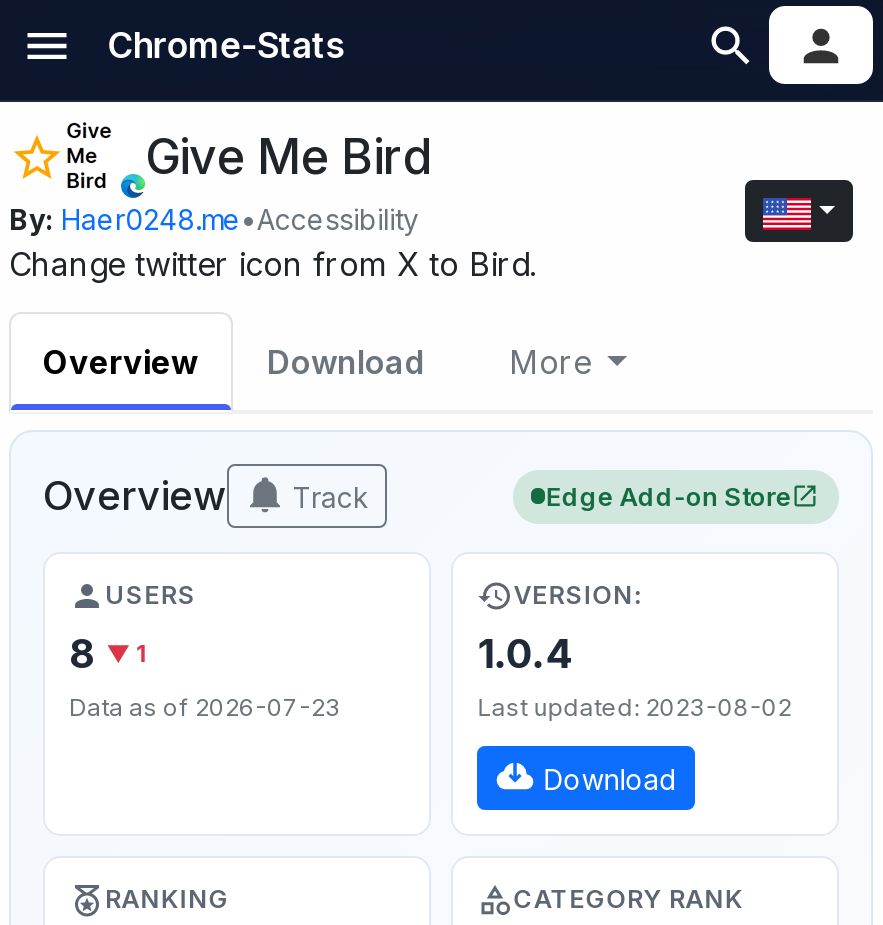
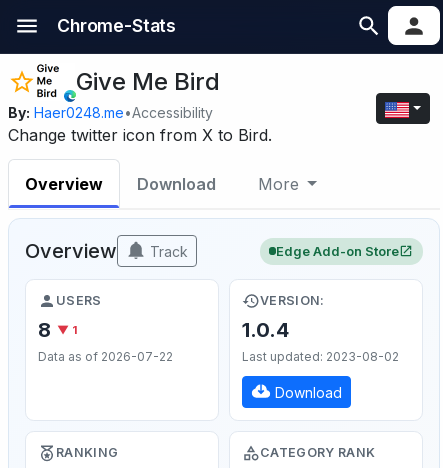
[69,691,341,721] Data as of 2026-07-23 -> [38,349,173,364] Data as of 2026-07-22

